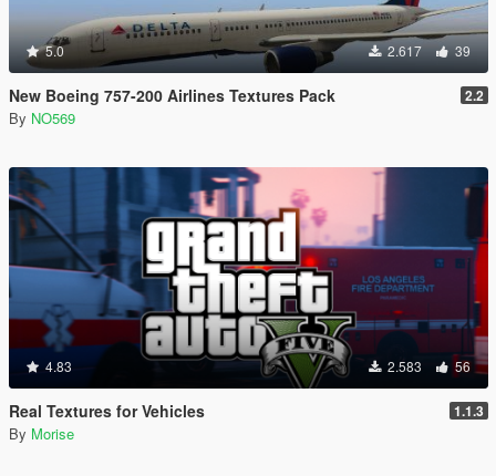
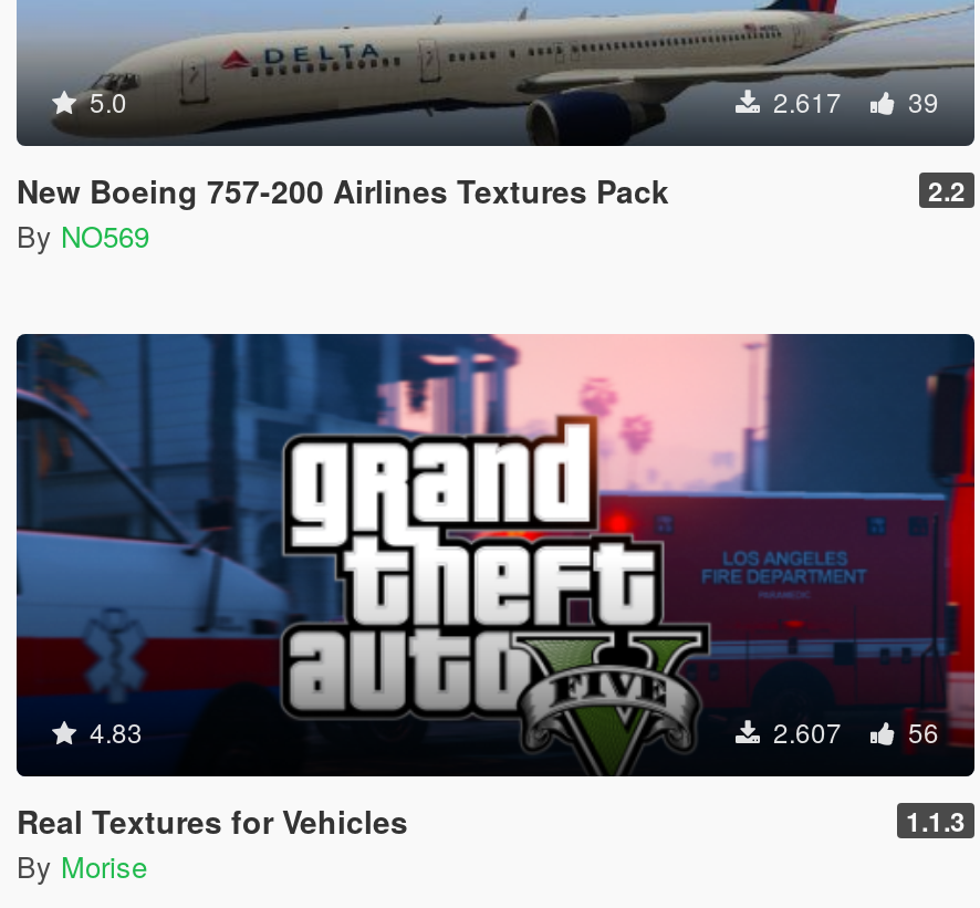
[384,356,471,375] 2.583 56 -> [767,712,939,750] 2.607 56

